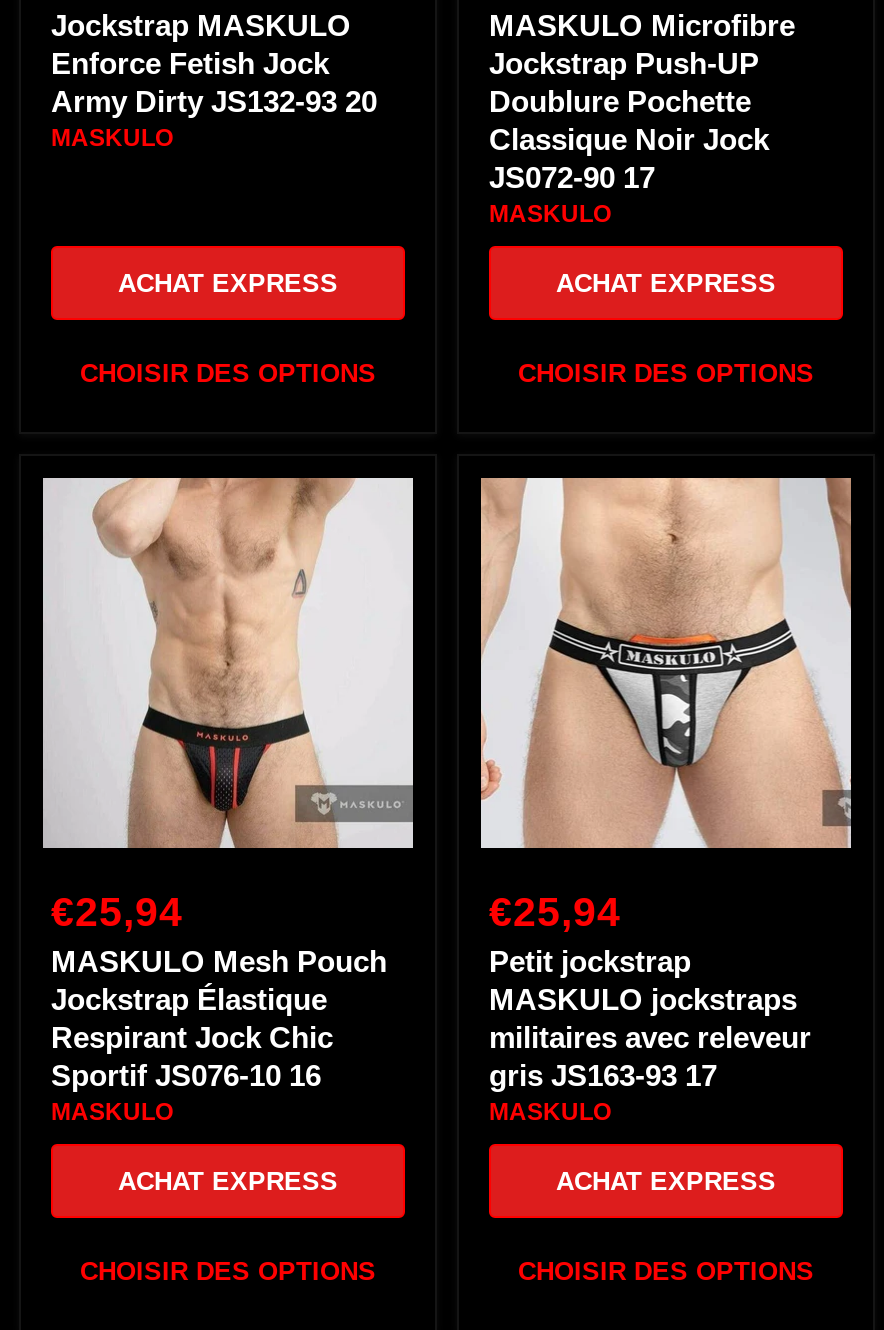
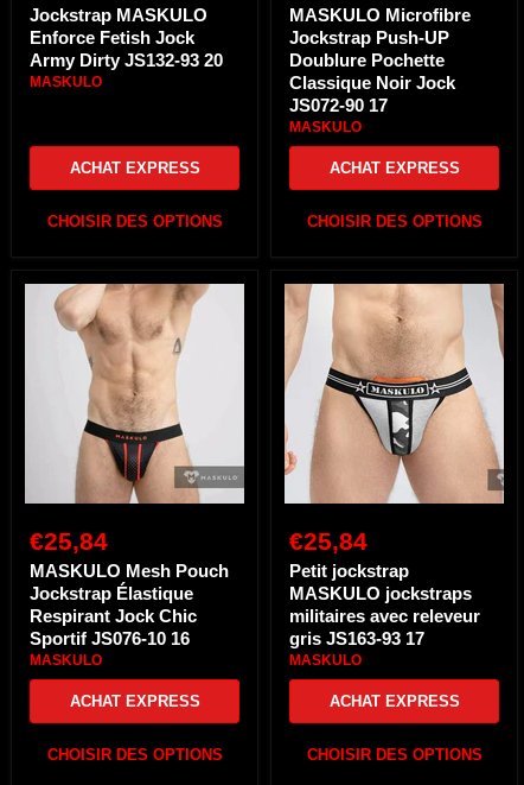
[51,888,183,934] €25,94 -> [30,527,108,555] €25,84
[489,888,621,934] €25,94 -> [289,527,368,555] €25,84

